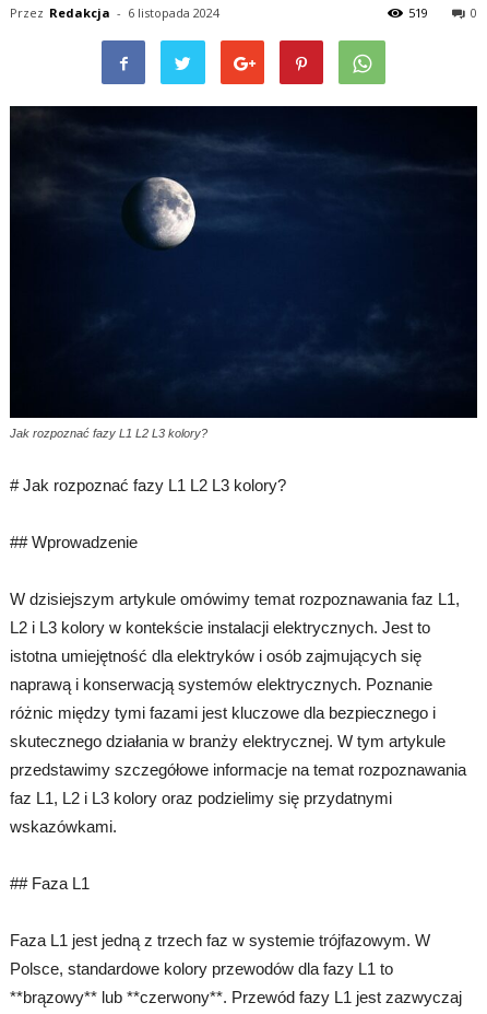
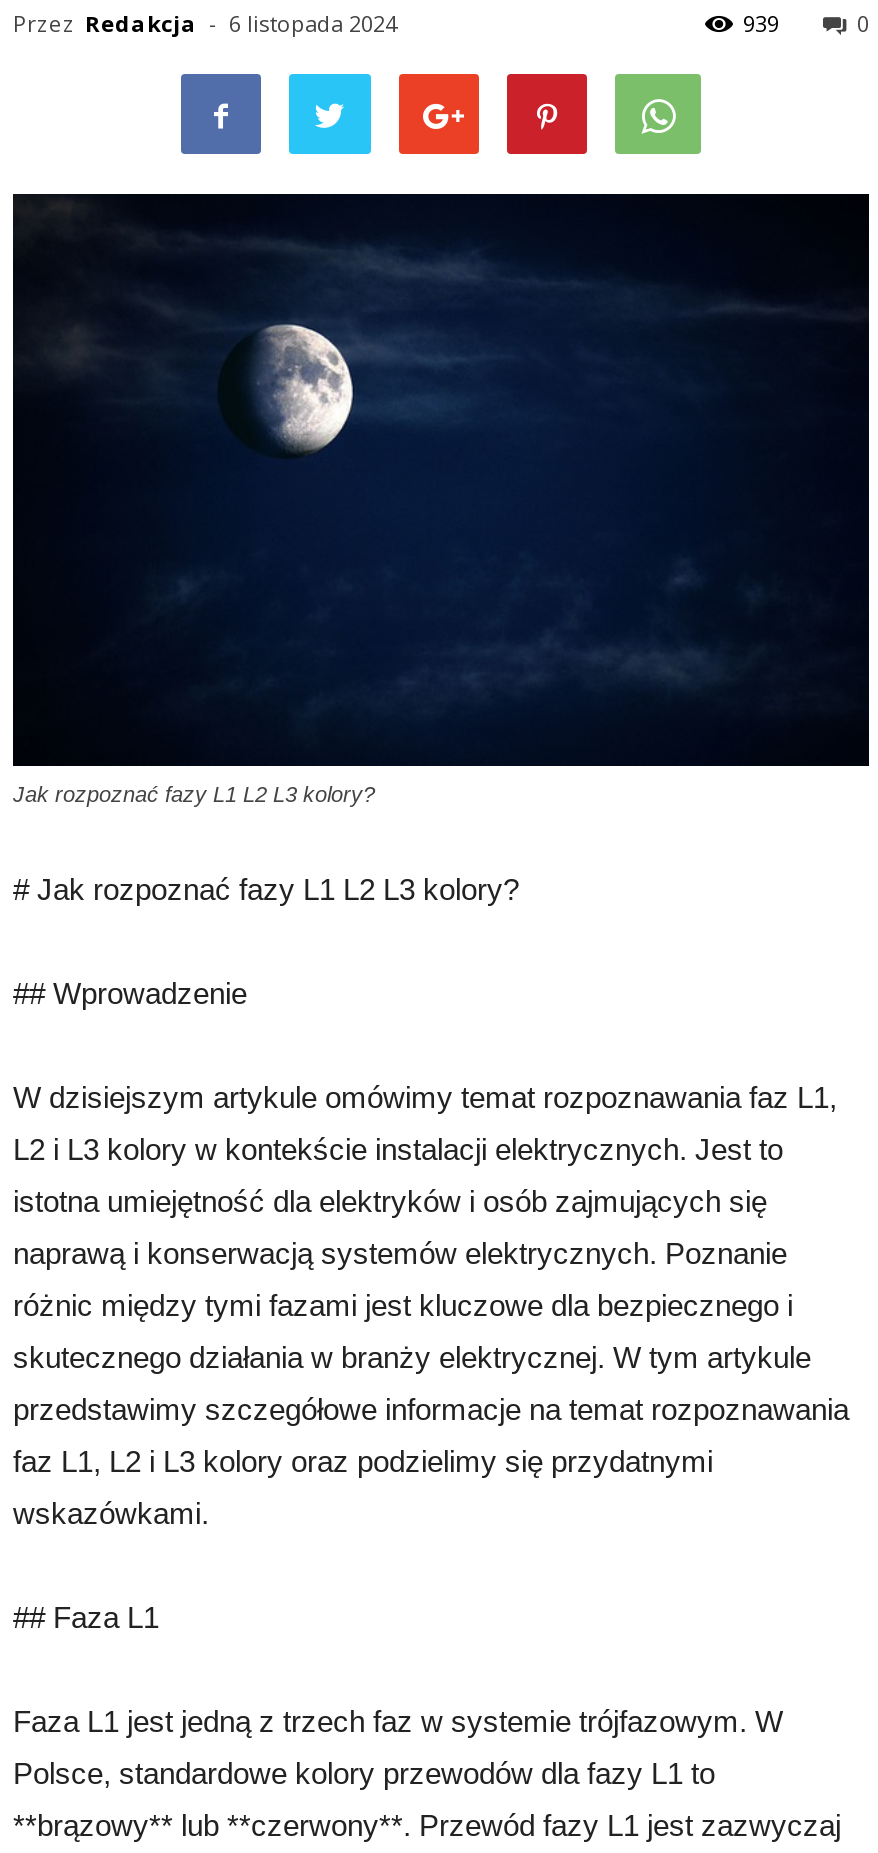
[408,4,428,21] 519 -> [743,8,779,38] 939

